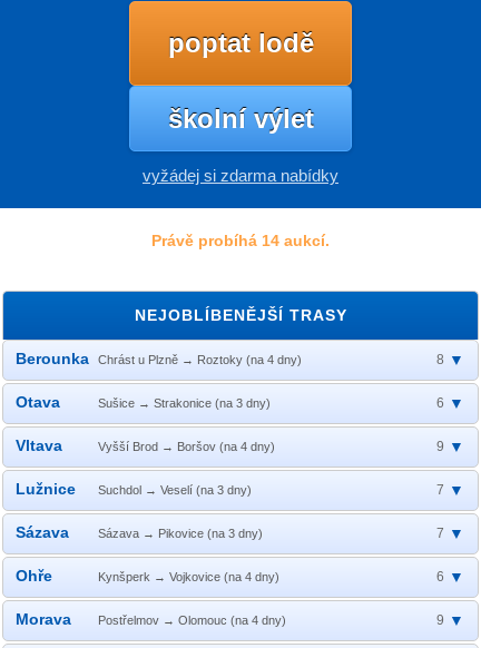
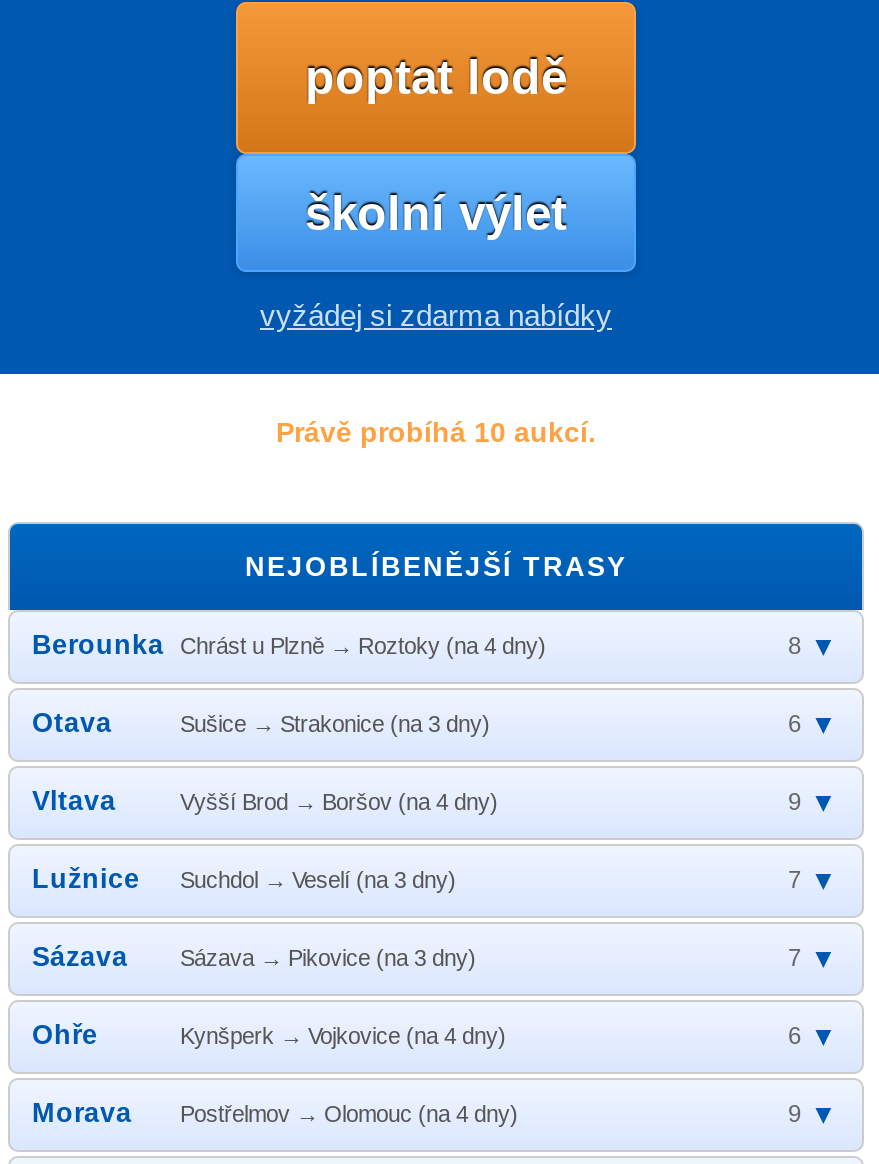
[151,232,330,249] Právě probíhá 14 aukcí. -> [276,416,596,448] Právě probíhá 10 aukcí.

